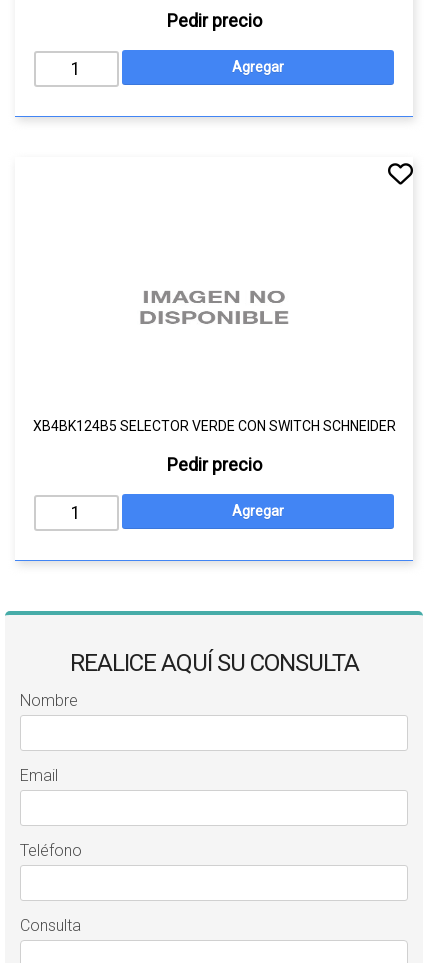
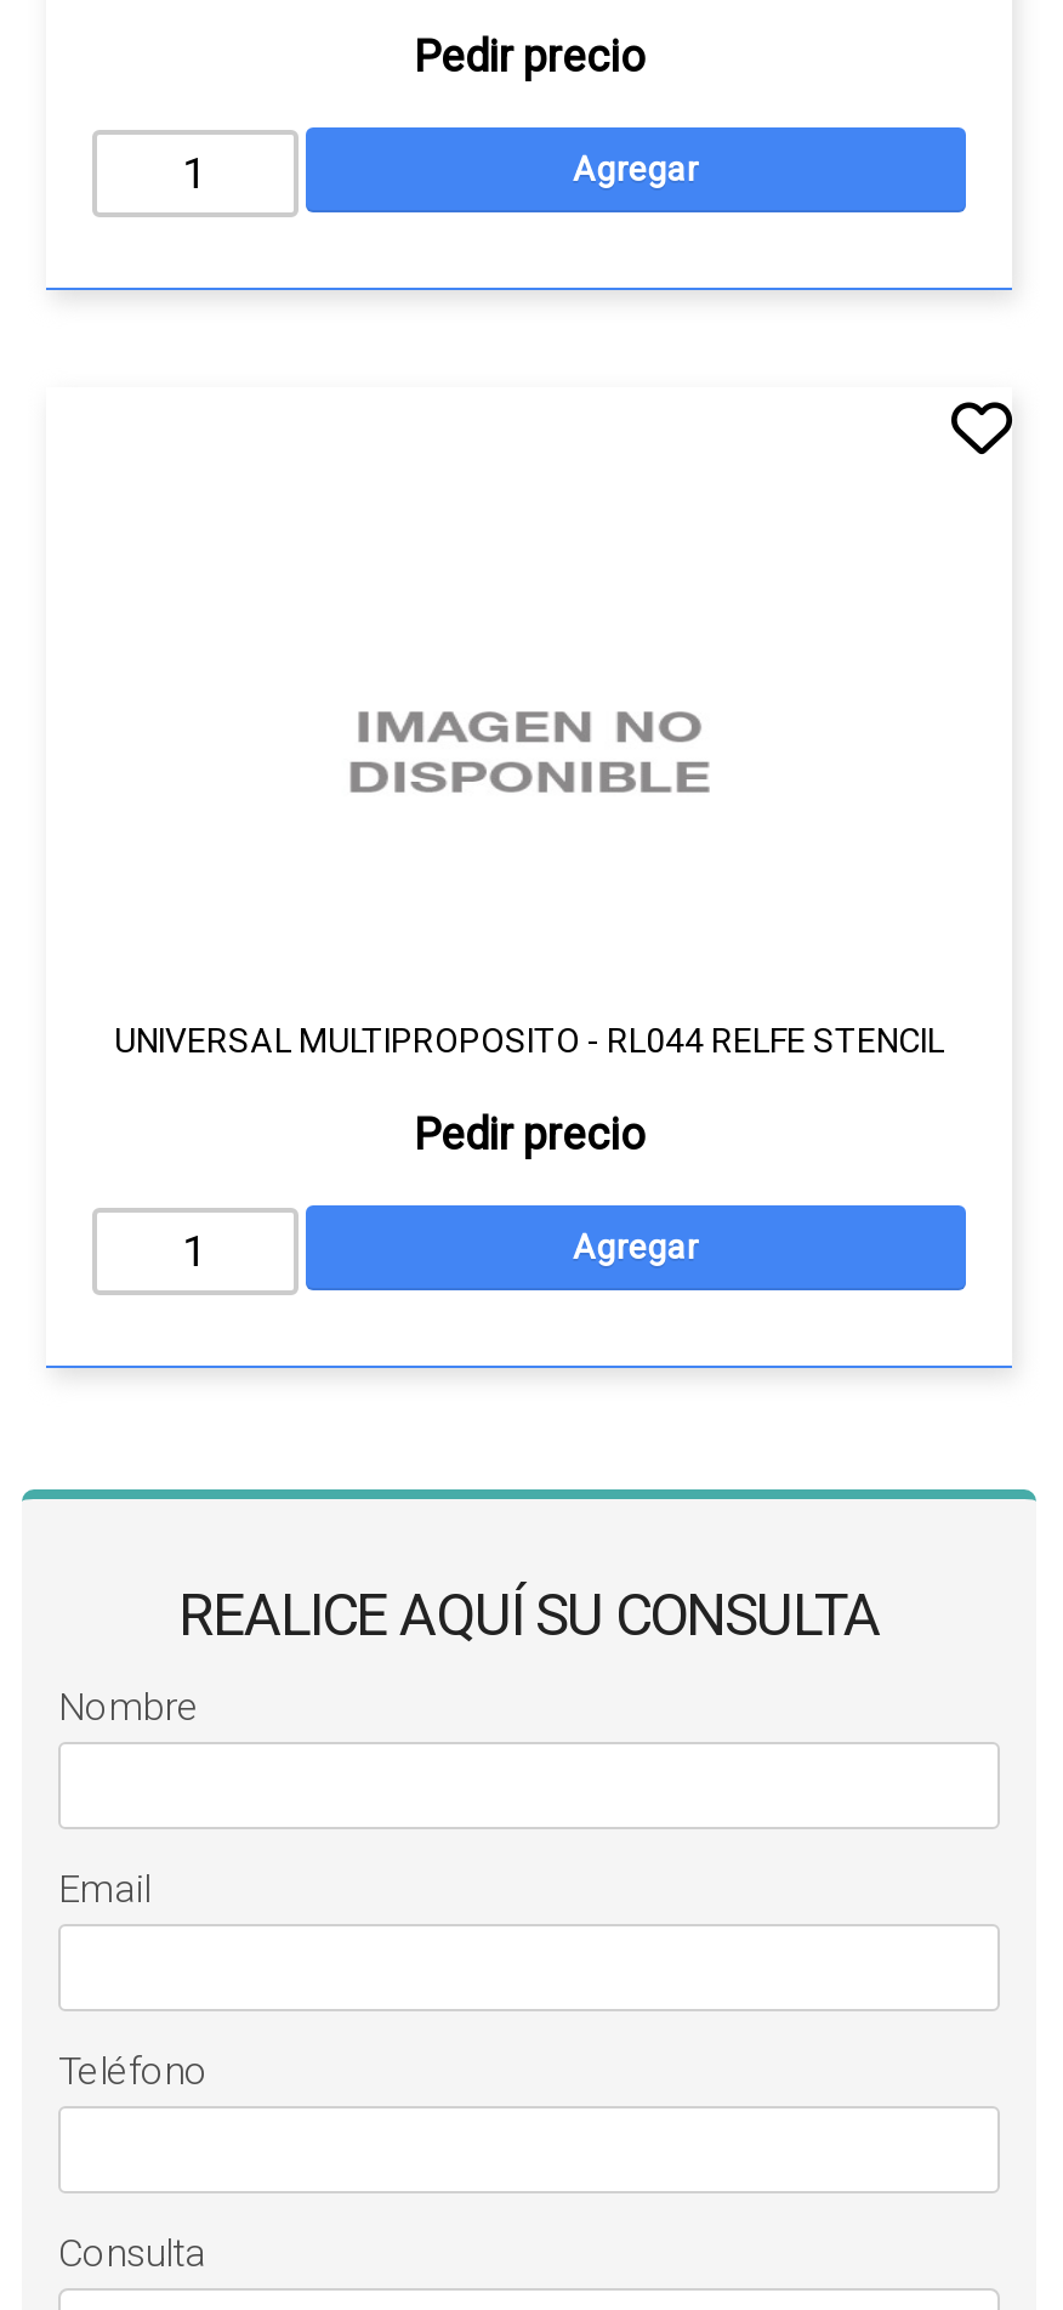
[32,418,395,434] XB4BK124B5 SELECTOR VERDE CON SWITCH SCHNEIDER -> [114,1021,944,1060] UNIVERSAL MULTIPROPOSITO - RL044 RELFE STENCIL

